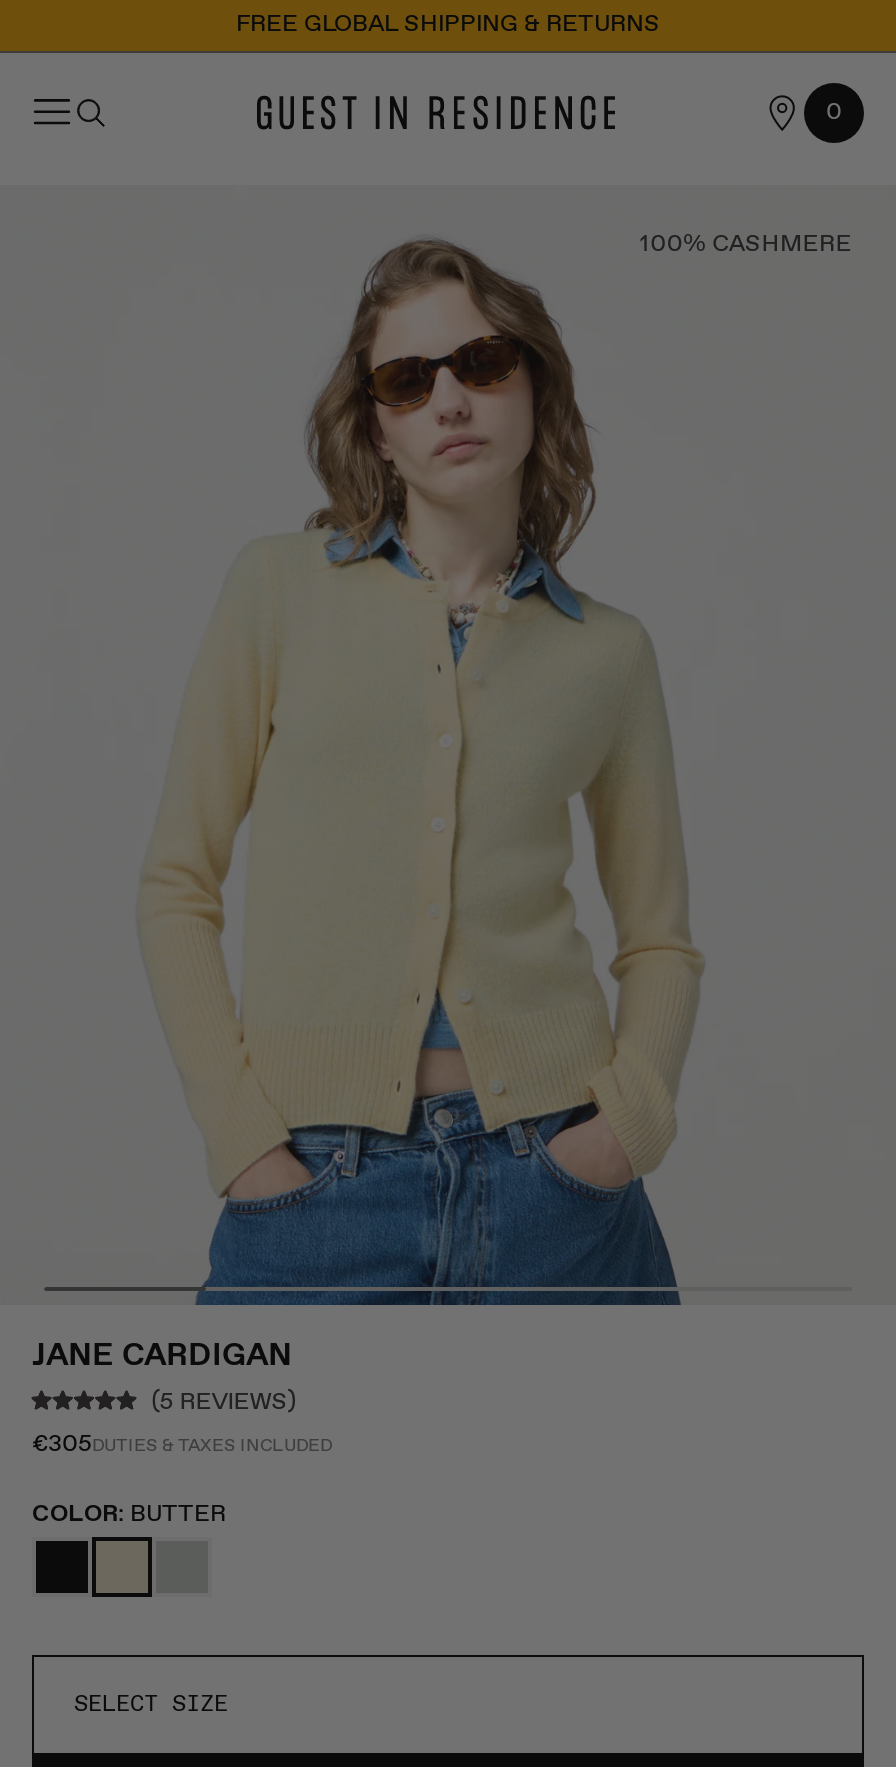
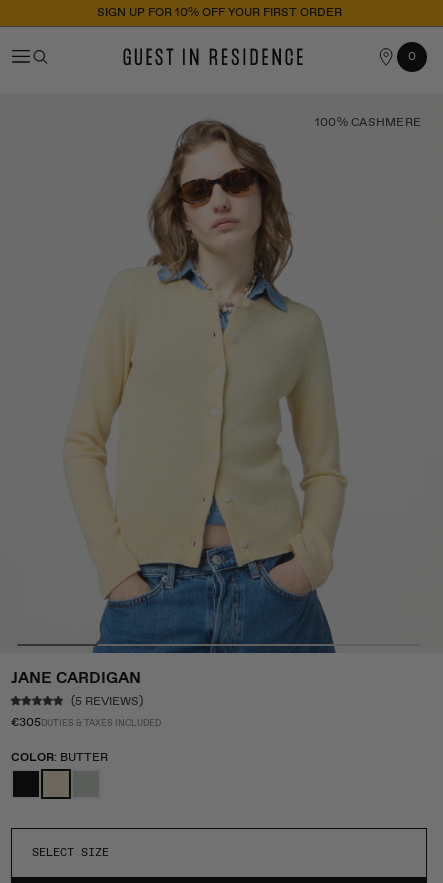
[236,9,660,41] FREE GLOBAL SHIPPING & RETURNS -> [96,5,341,21] SIGN UP FOR 10% OFF YOUR FIRST ORDER

